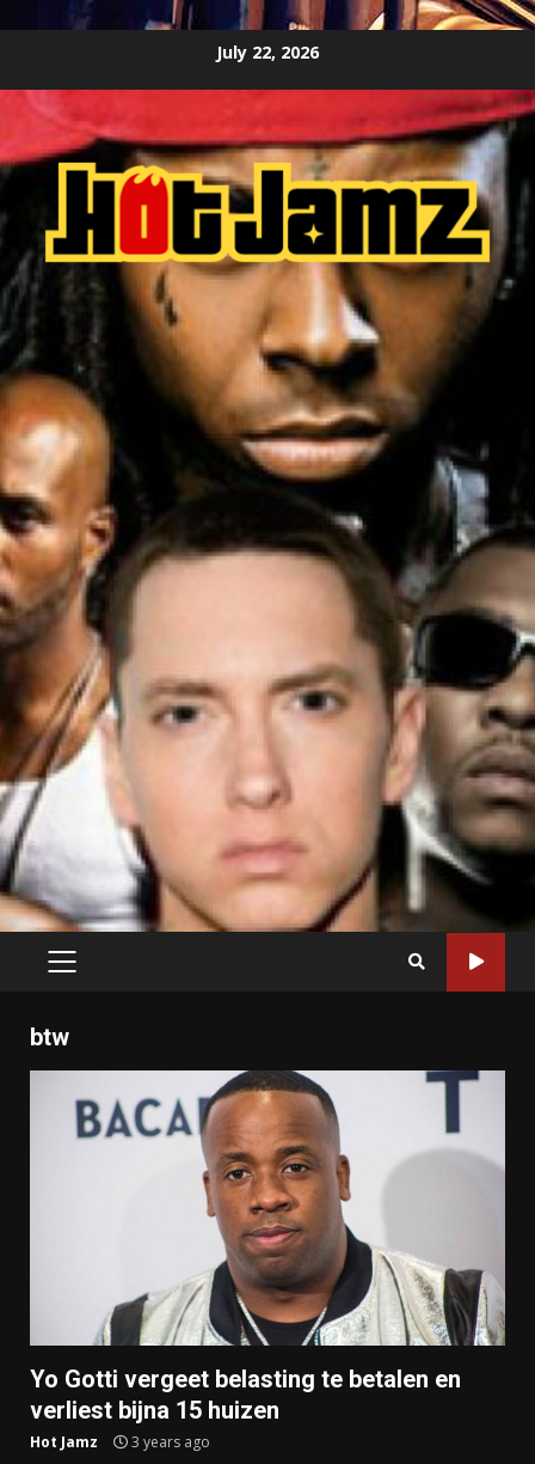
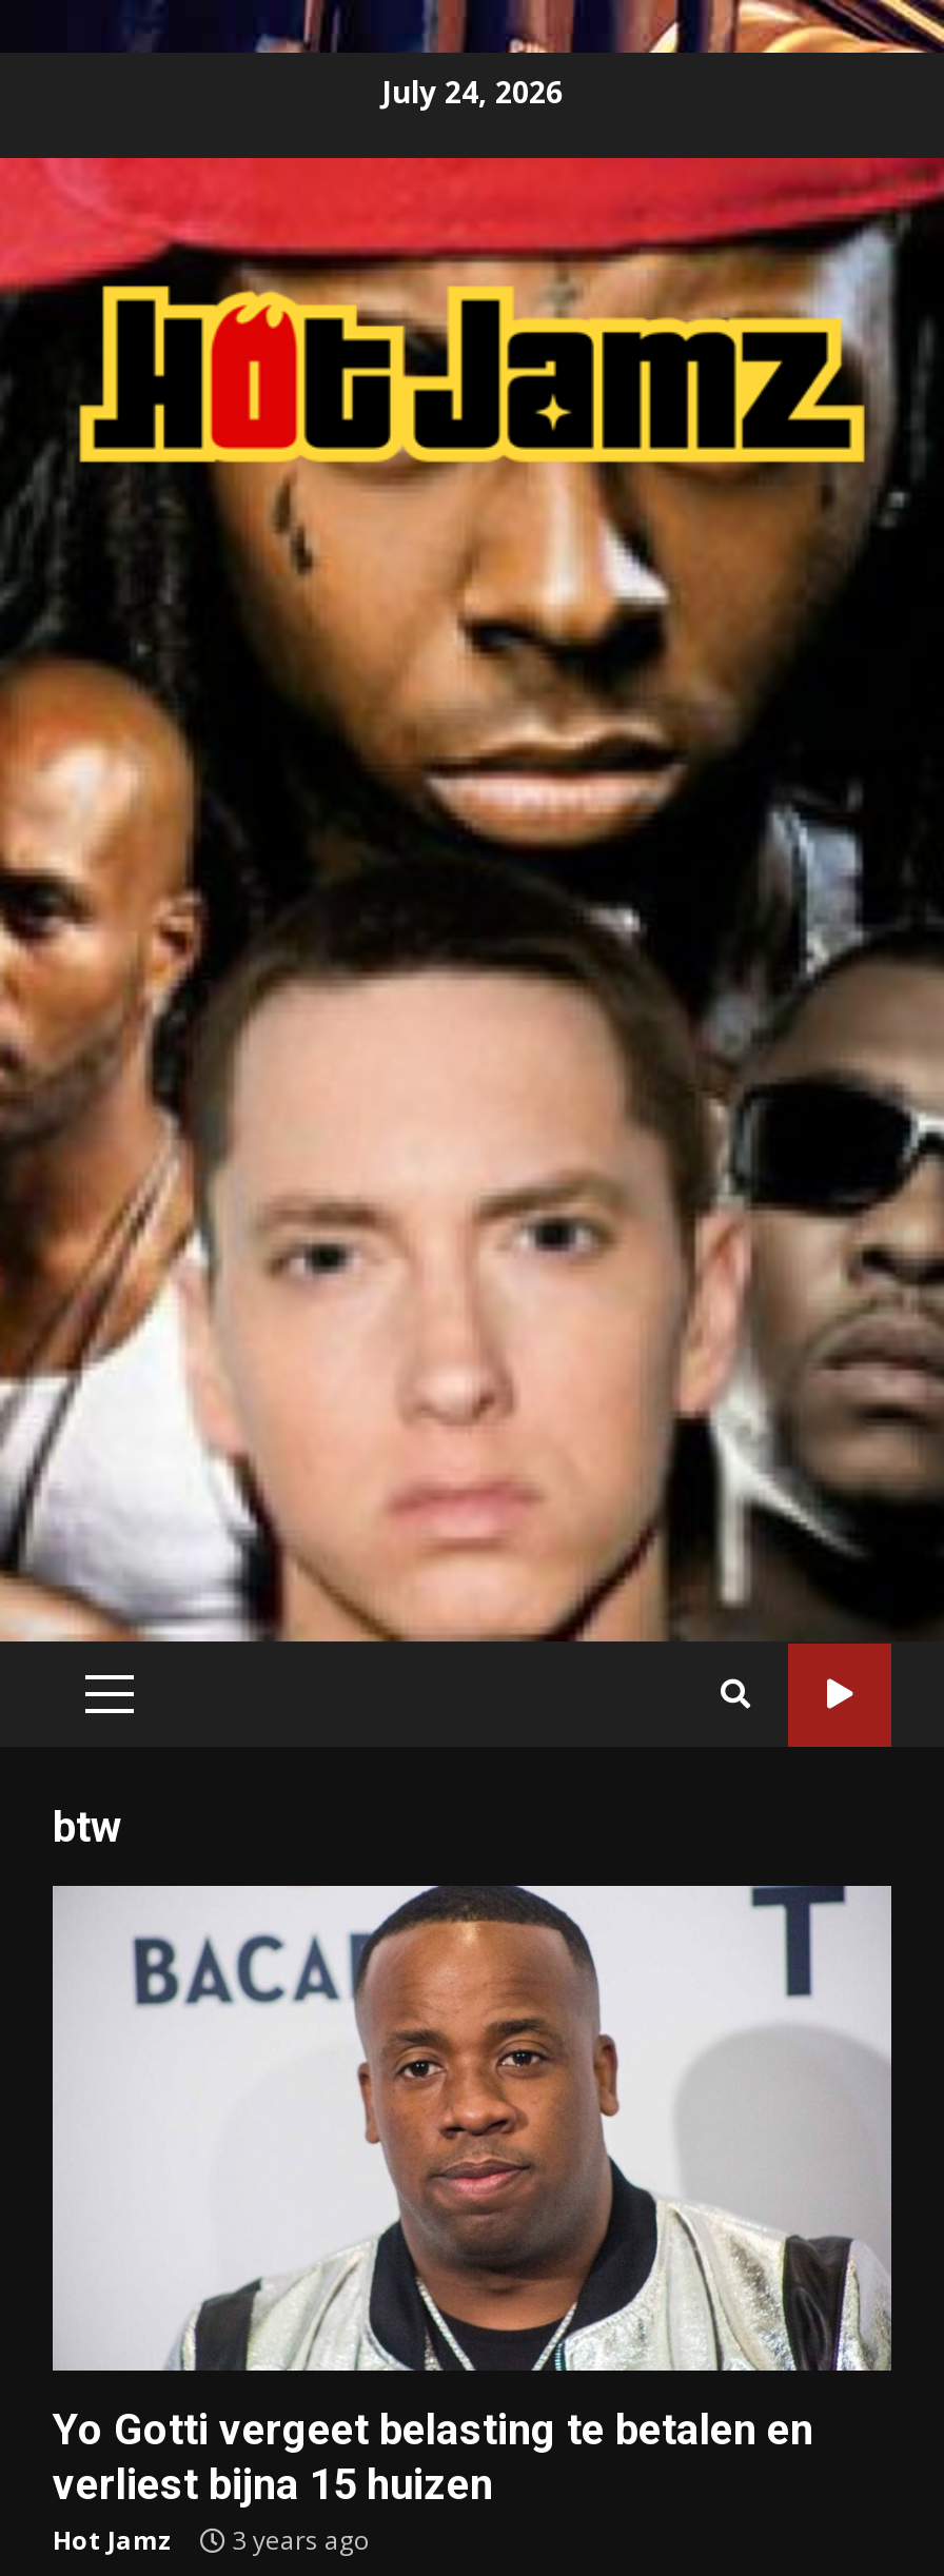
[216,40,319,63] July 22, 2026 -> [381,71,563,111] July 24, 2026

